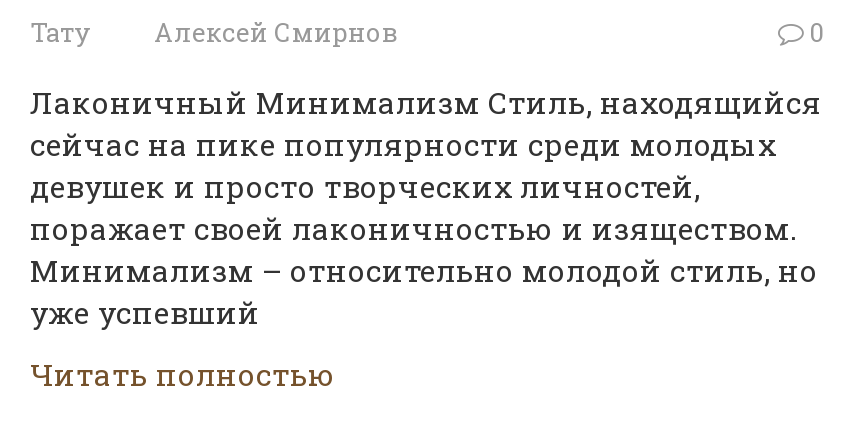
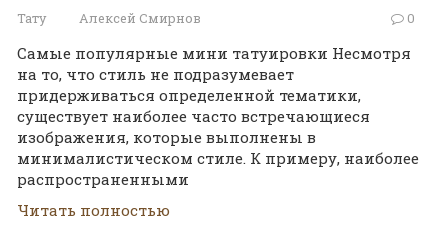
[30,82,822,332] Лаконичный Минимализм Стиль, находящийся | сейчас на пике популярности среди молодых | девушек и просто творческих личностей, | поражает своей лаконичностью и изяществом. | Минимализм – относительно молодой стиль, но | уже успевший -> [17,43,419,189] Самые популярные мини татуировки Несмотря | на то, что стиль не подразумевает | придерживаться определенной тематики, | существует наиболее часто встречающиеся | изображения, которые выполнены в | минималистическом стиле. К примеру, наиболее | распространенными

